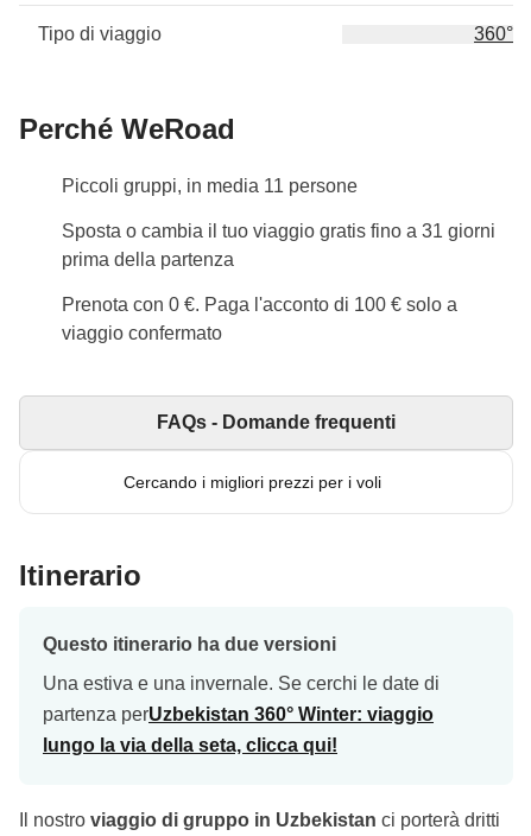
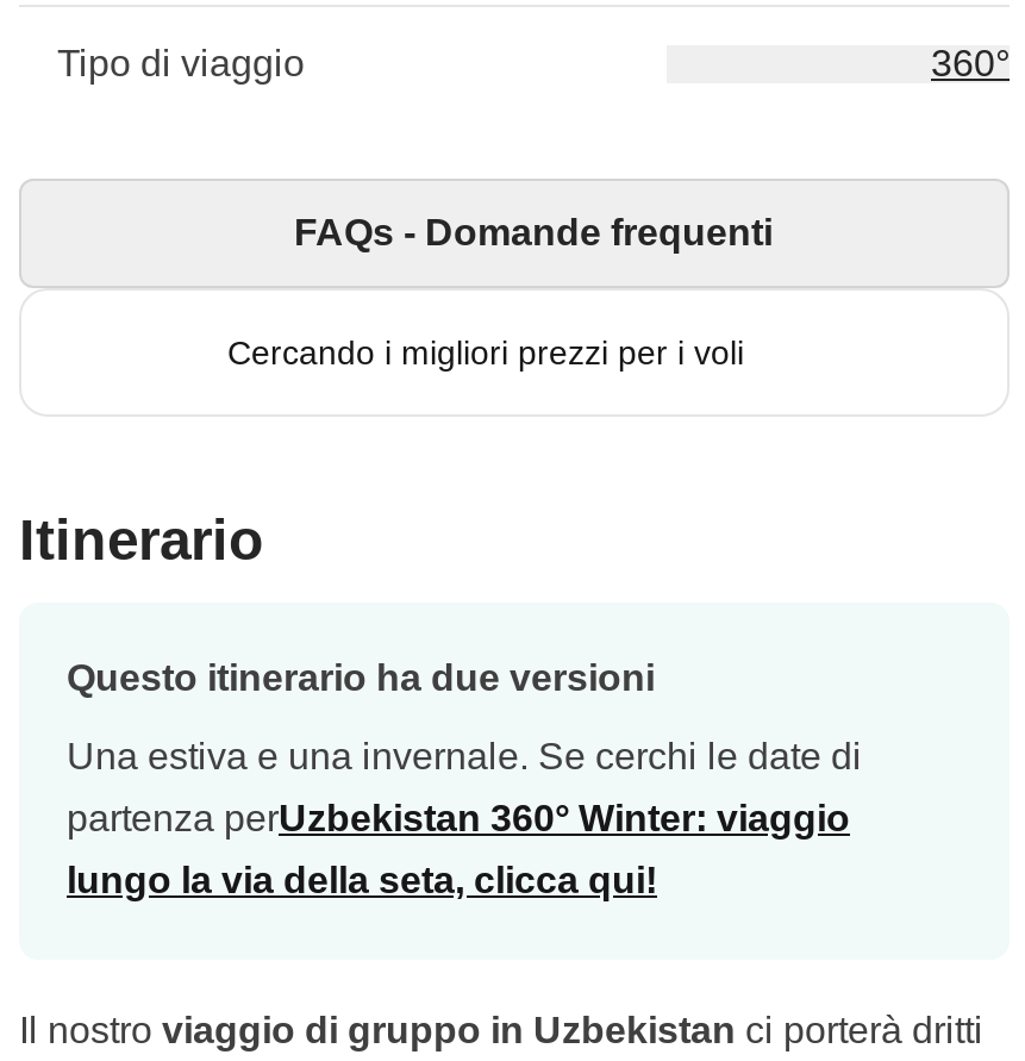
[19,113,495,343] Perché WeRoad | Piccoli gruppi, in media 11 persone | Sposta o cambia il tuo viaggio gratis fino a 31 giorni | prima della partenza | Prenota con 0 €. Paga l'acconto di 100 € solo a | viaggio confermato -> none

